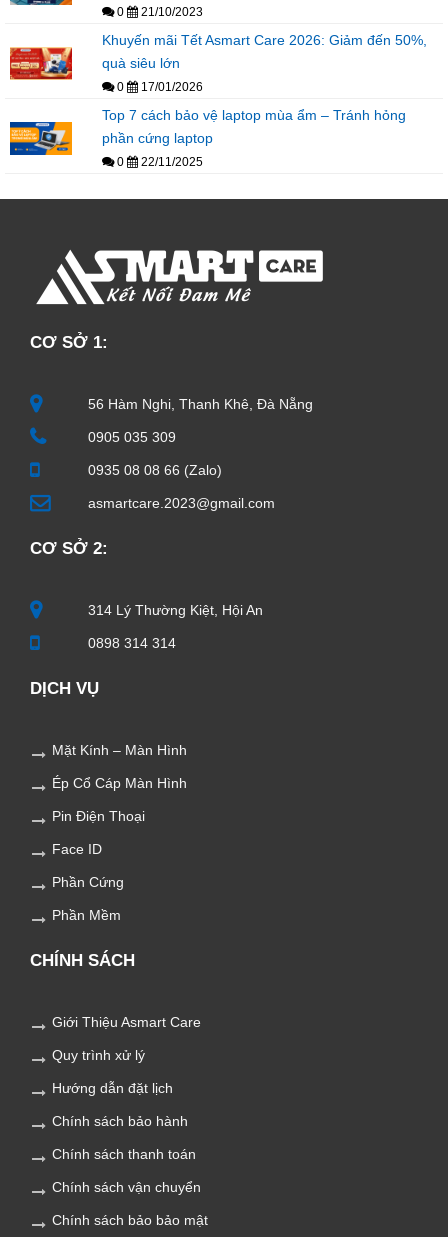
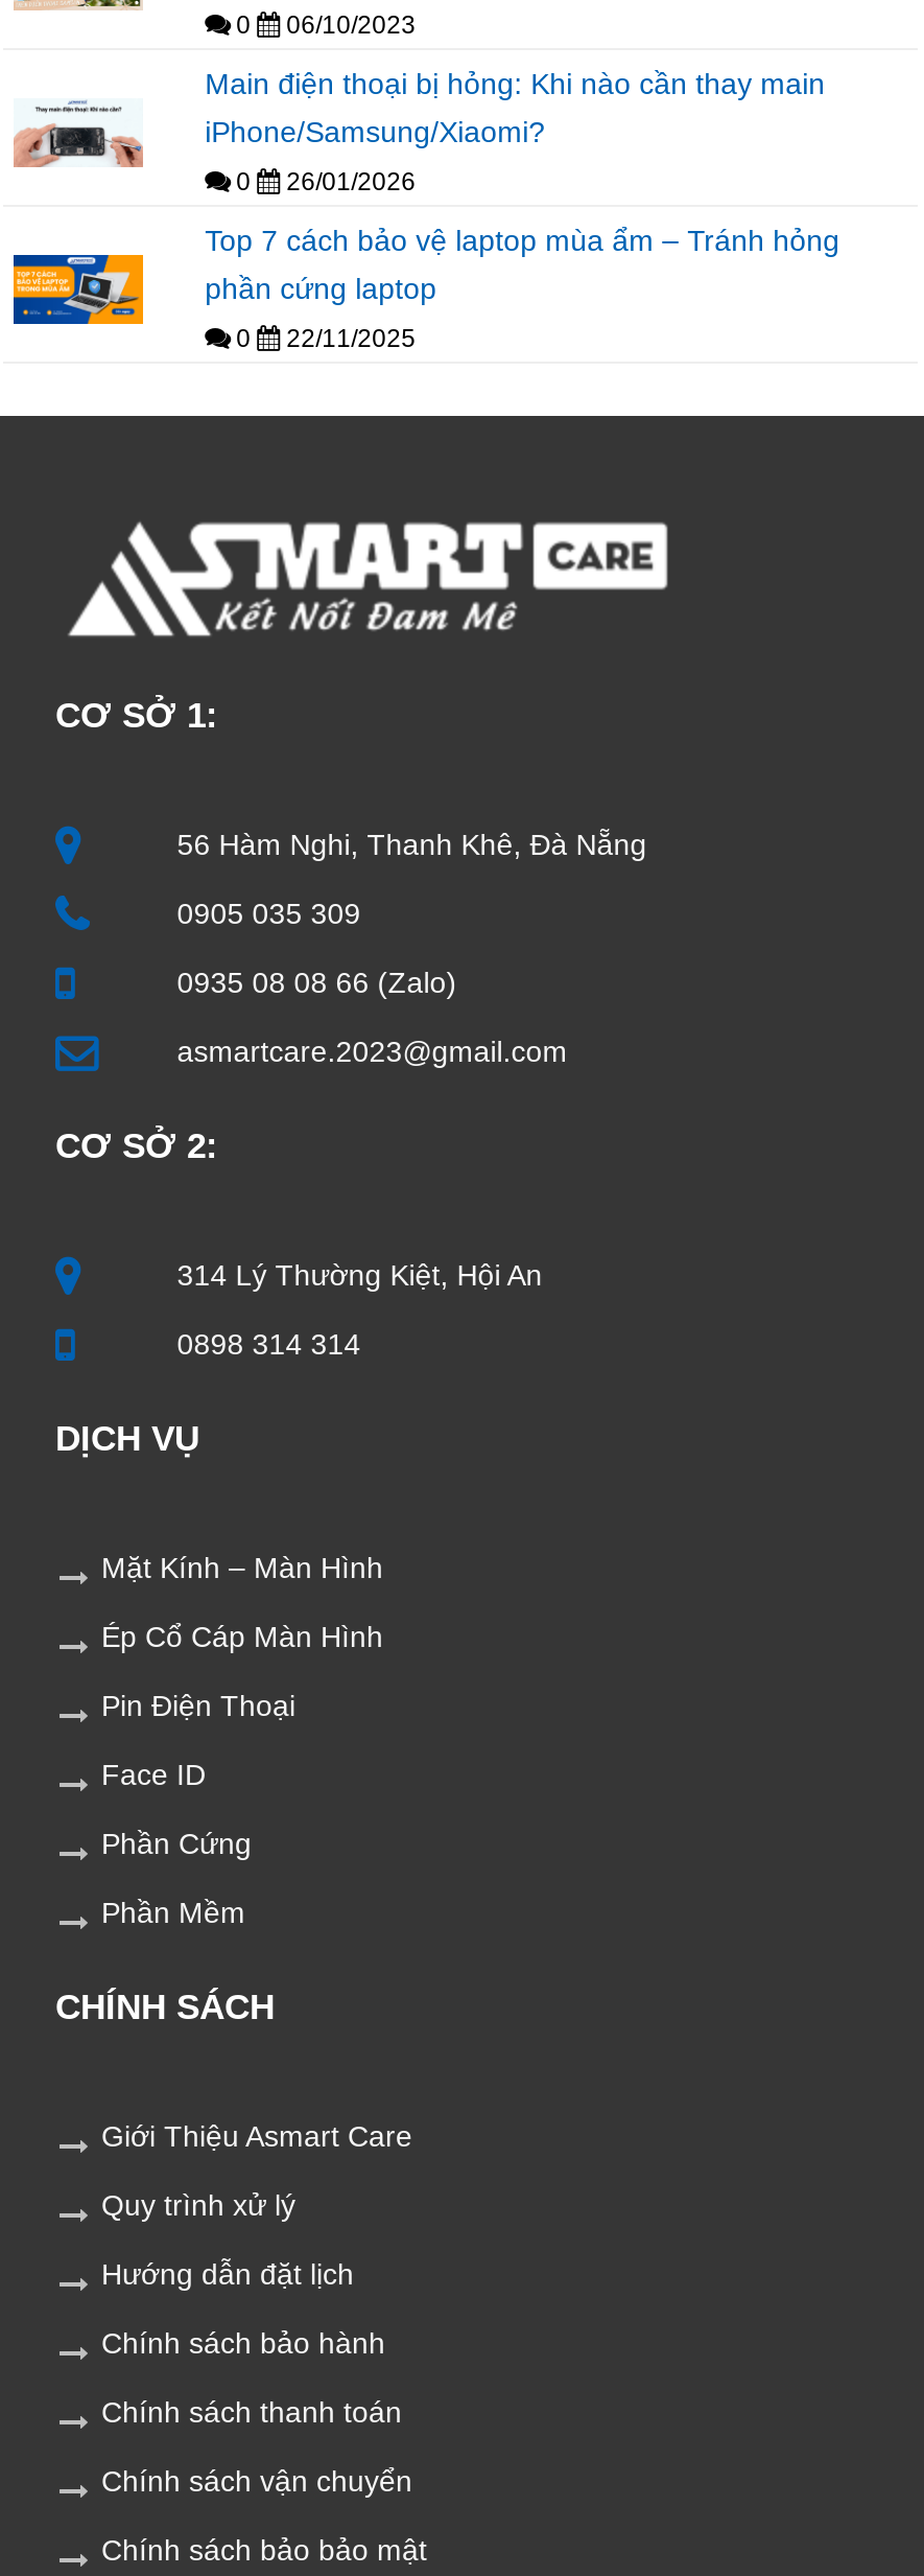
[114,5,203,19] 0 21/10/2023 -> [230,10,416,40] 0 06/10/2023
[9,32,427,81] [image] | Khuyến mãi Tết Asmart Care 2026: Giảm đến 50%, | quà siêu lớn -> [14,67,825,167] [image] | Main điện thoại bị hỏng: Khi nào cần thay main | iPhone/Samsung/Xiaomi?
[114,80,203,94] 0 17/01/2026 -> [230,167,416,196] 0 26/01/2026

